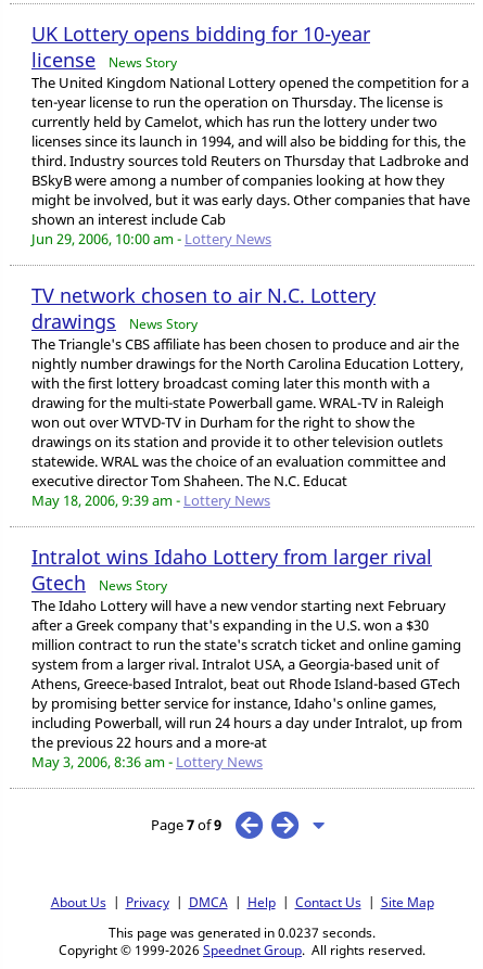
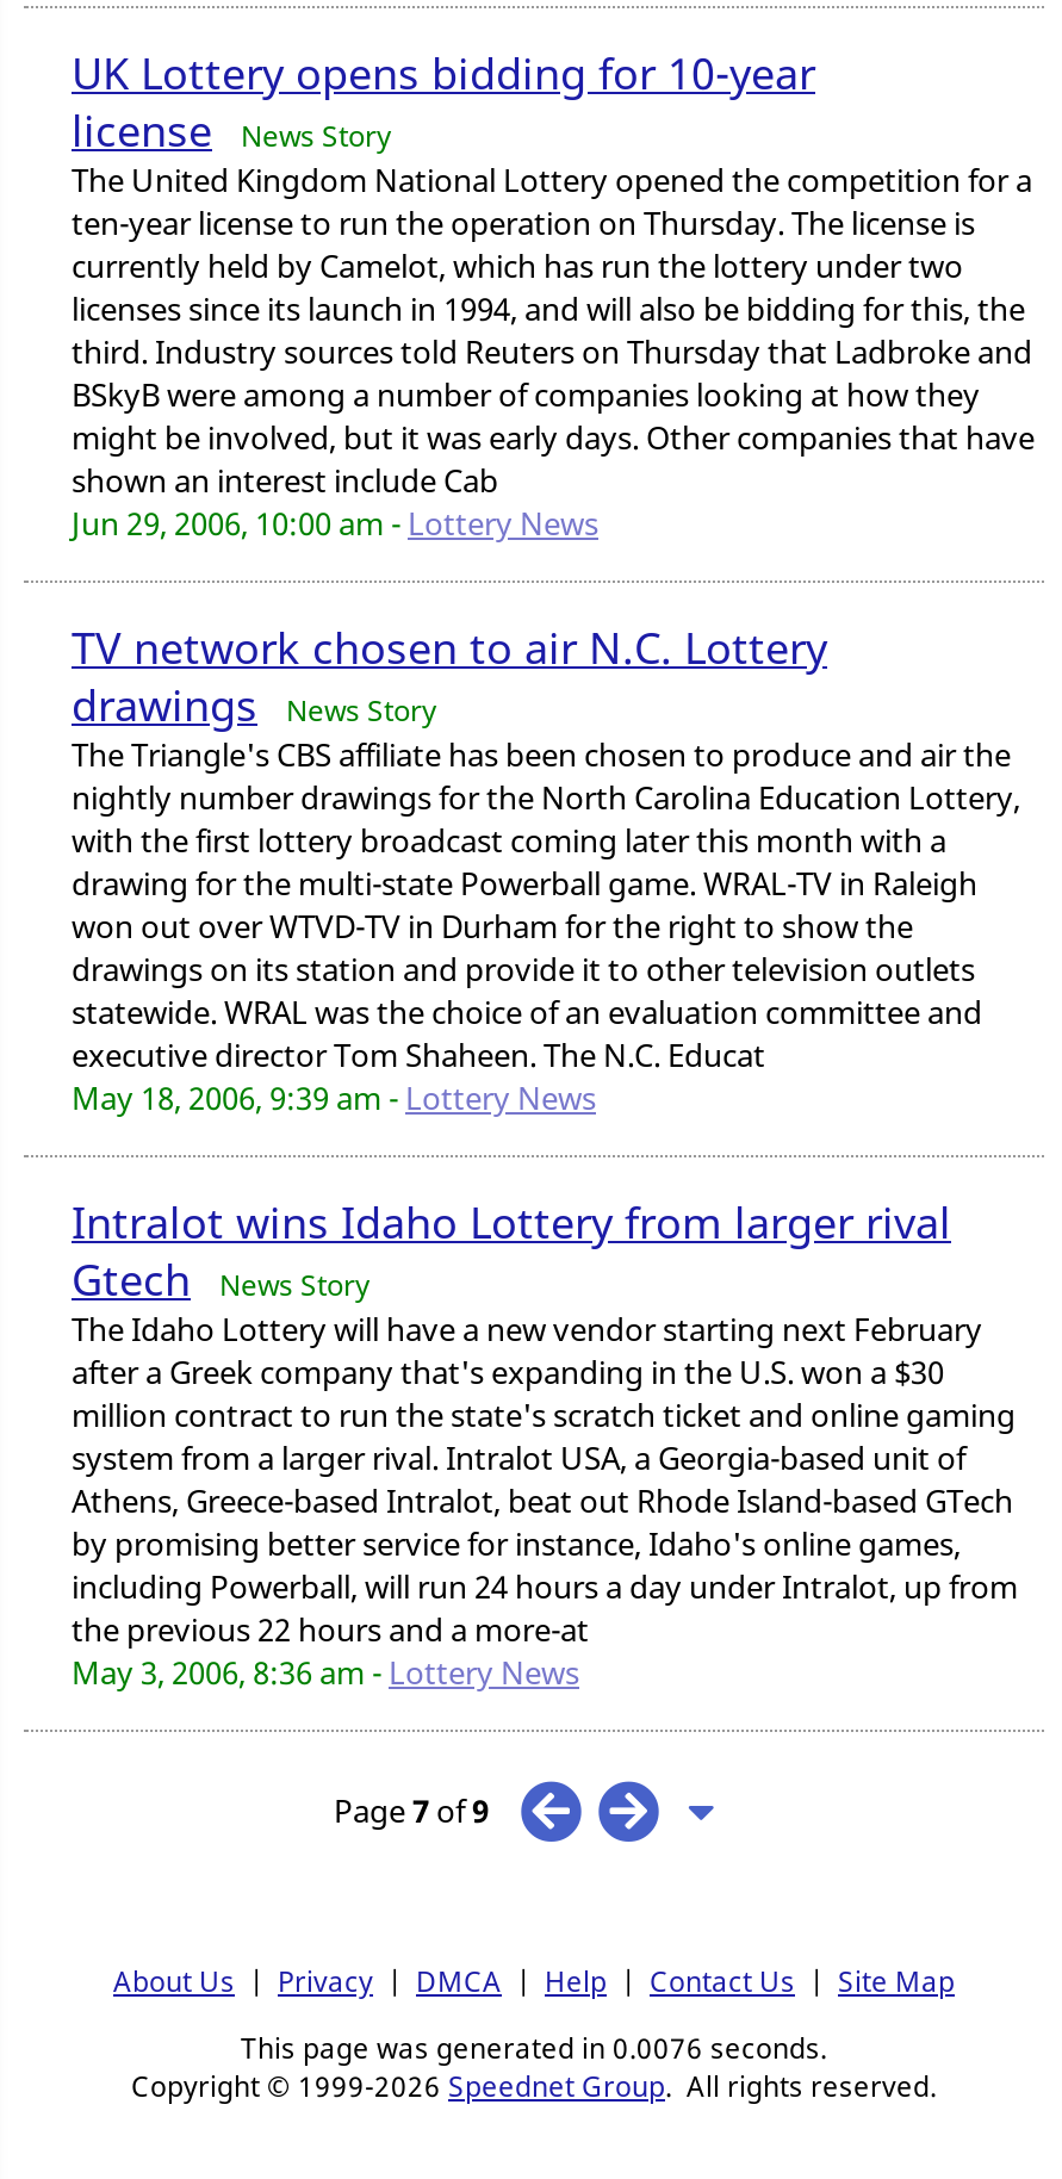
[109,923,376,940] This page was generated in 0.0237 seconds. -> [241,2027,827,2065] This page was generated in 0.0076 seconds.

